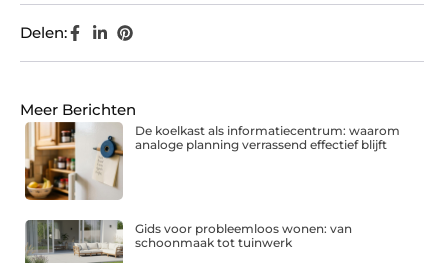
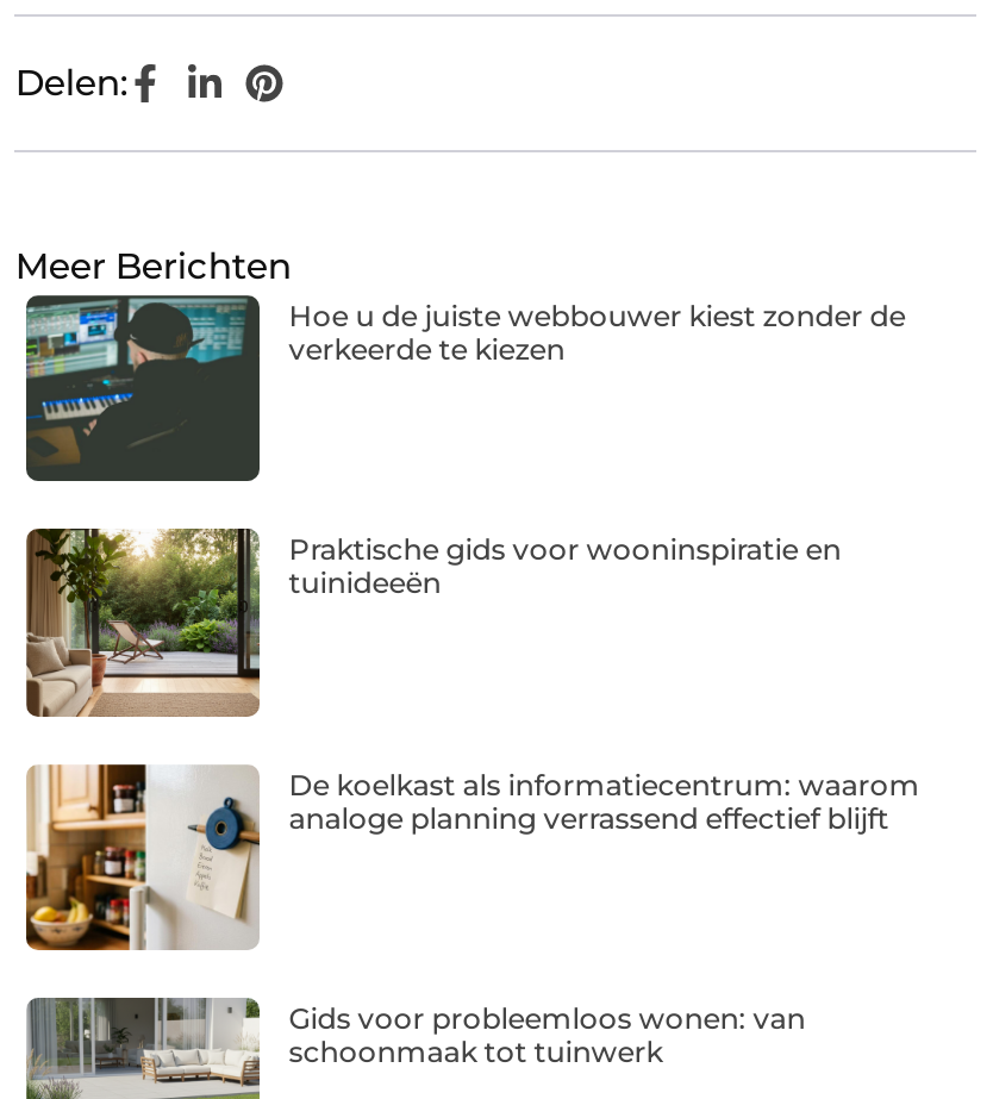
none -> [24,295,905,483] [image] | Hoe u de juiste webbouwer kiest zonder de | verkeerde te kiezen
none -> [24,529,841,719] [image] | Praktische gids voor wooninspiratie en | tuinideeën

